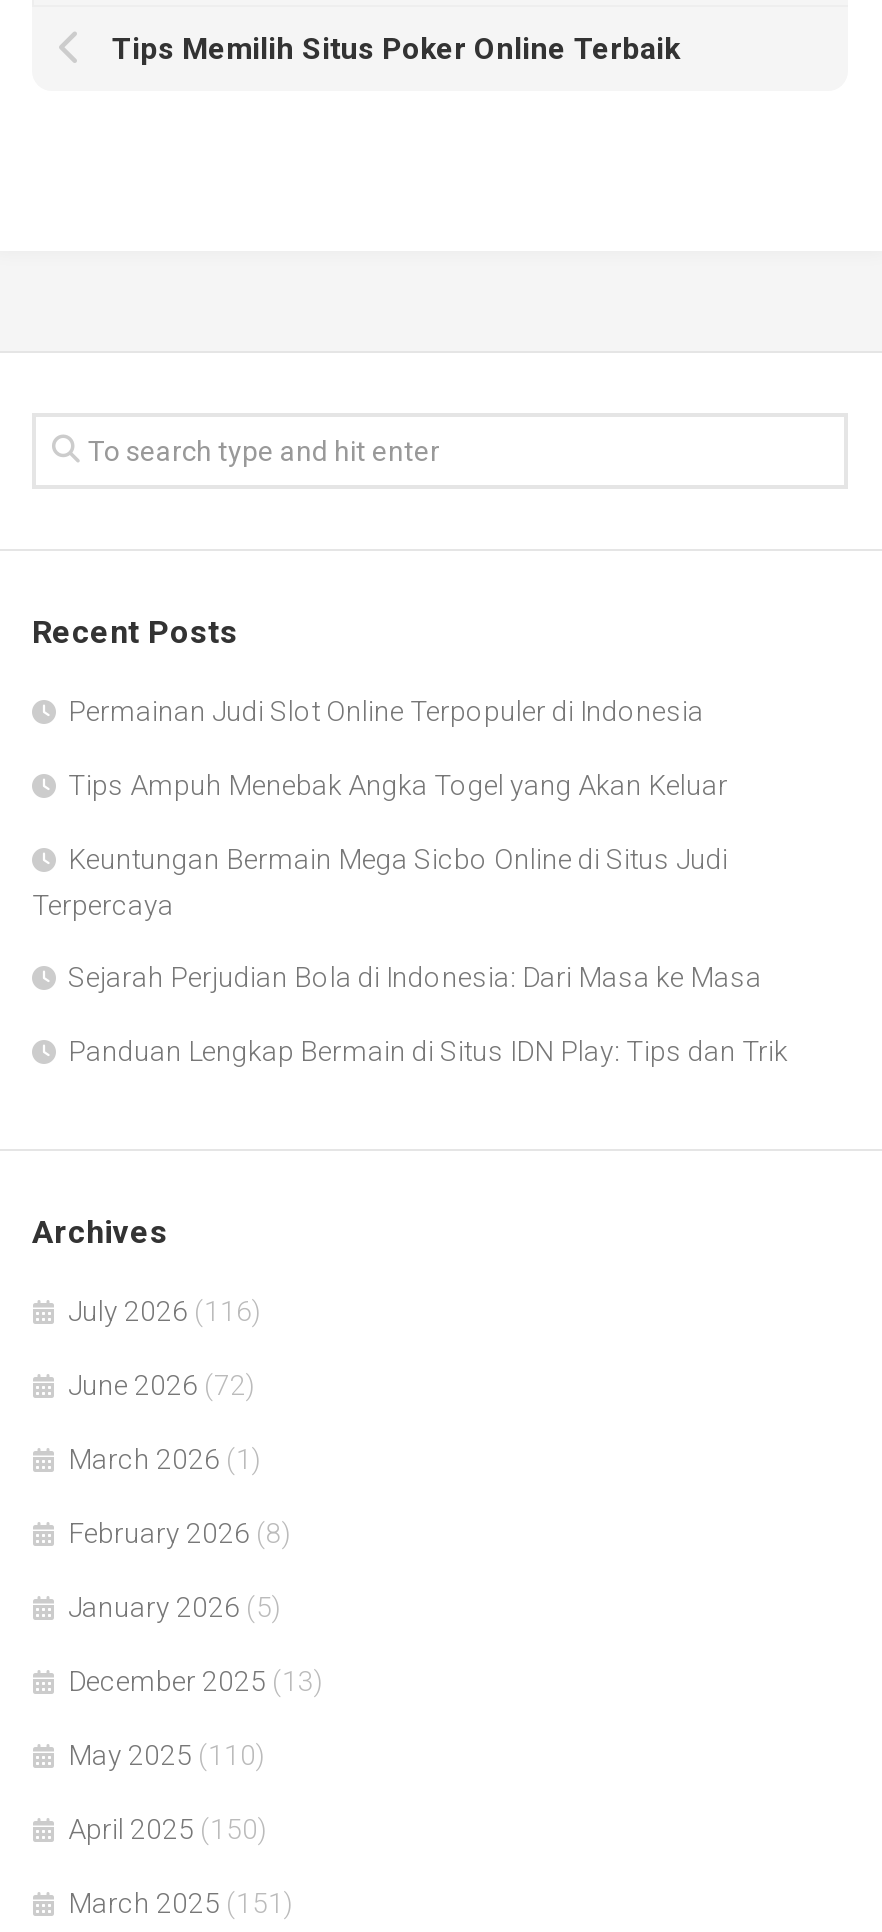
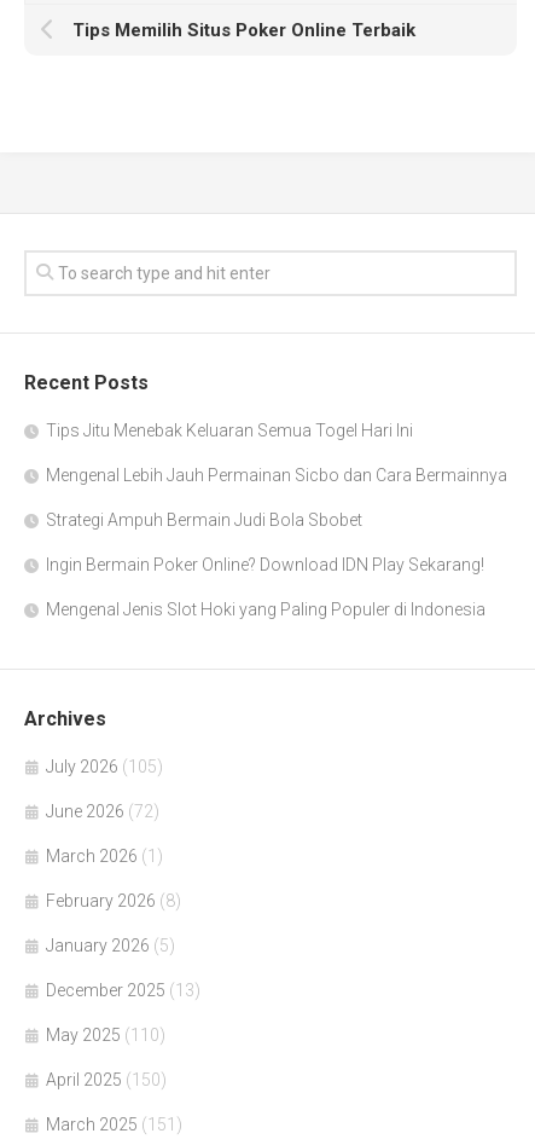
[68,696,704,728] Permainan Judi Slot Online Terpopuler di Indonesia -> [46,421,413,441] Tips Jitu Menebak Keluaran Semua Togel Hari Ini
[68,770,728,802] Tips Ampuh Menebak Angka Togel yang Akan Keluar -> [46,466,507,485] Mengenal Lebih Jauh Permainan Sicbo dan Cara Bermainnya
[32,844,728,922] Keuntungan Bermain Mega Sicbo Online di Situs Judi | Terpercaya -> [46,511,362,530] Strategi Ampuh Bermain Judi Bola Sbobet
[68,962,762,994] Sejarah Perjudian Bola di Indonesia: Dari Masa ke Masa -> [46,555,484,575] Ingin Bermain Poker Online? Download IDN Play Sekarang!
[68,1036,788,1068] Panduan Lengkap Bermain di Situs IDN Play: Tips dan Trik -> [46,600,485,620] Mengenal Jenis Slot Hoki yang Paling Populer di Indonesia
[68,1296,262,1328] July 2026 (116) -> [46,757,163,777] July 2026 (105)

